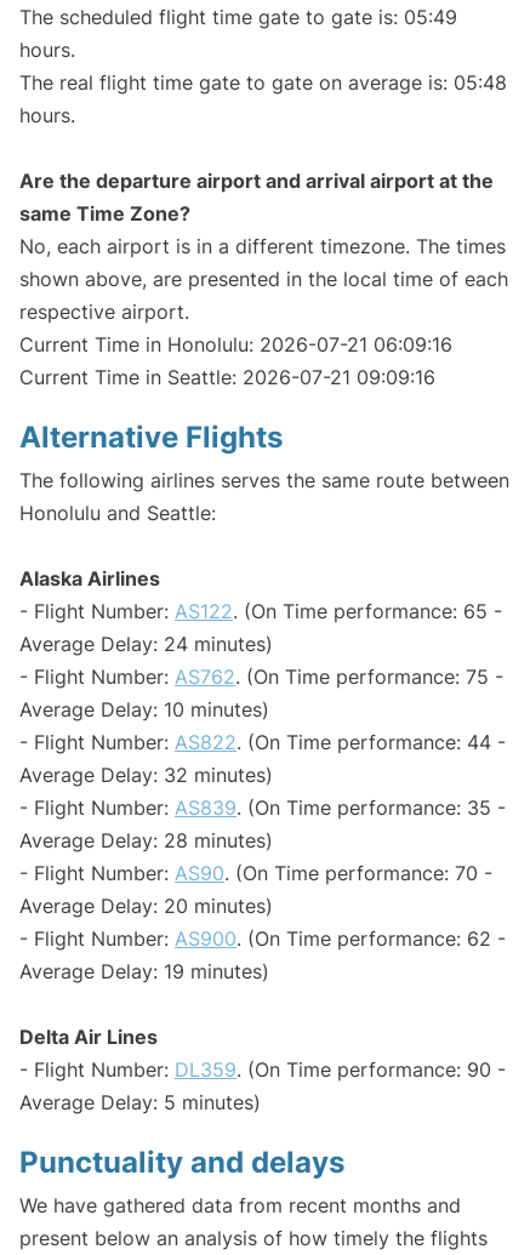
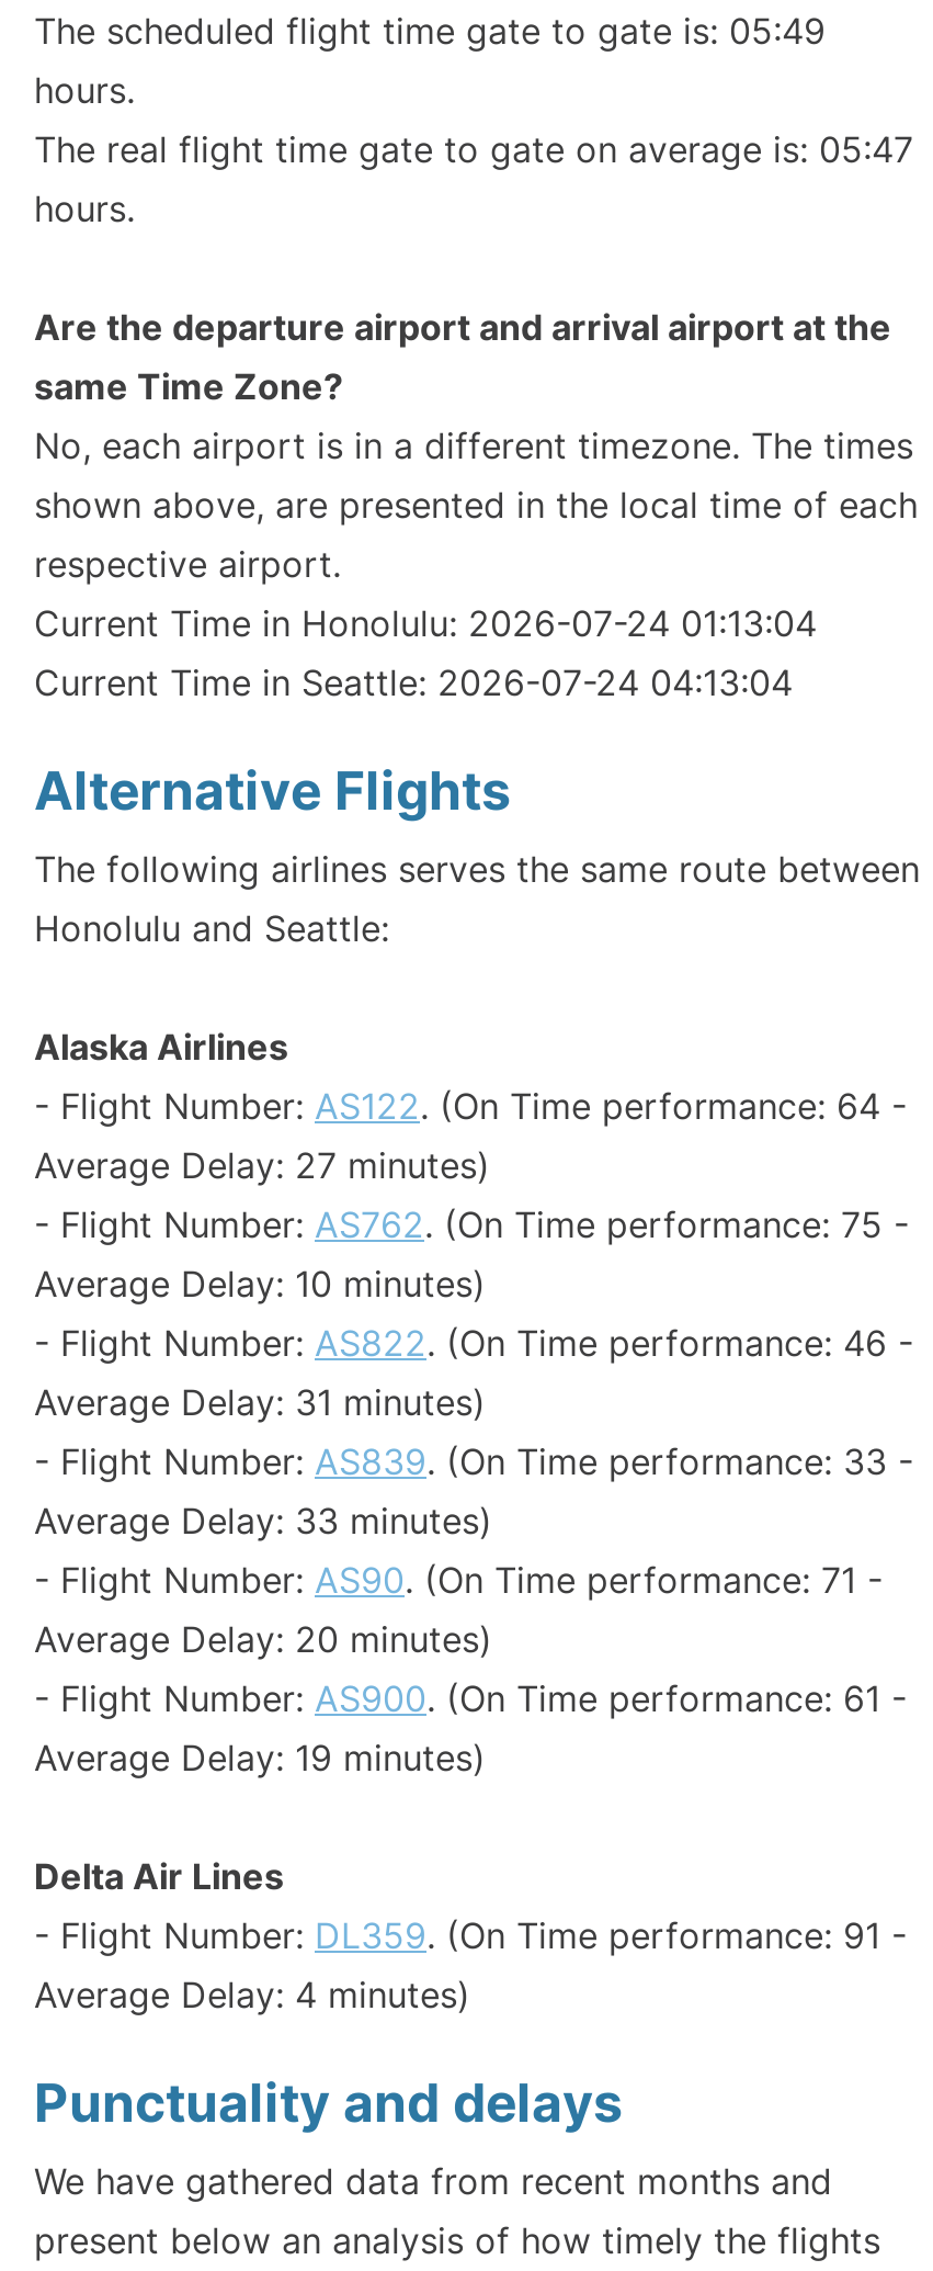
[19,70,507,95] The real flight time gate to gate on average is: 05:48 -> [34,127,913,171] The real flight time gate to gate on average is: 05:47
[19,332,452,356] Current Time in Honolulu: 2026-07-21 06:09:16 -> [34,601,817,645] Current Time in Honolulu: 2026-07-24 01:13:04
[19,365,435,389] Current Time in Seattle: 2026-07-21 09:09:16 -> [34,660,793,704] Current Time in Seattle: 2026-07-24 04:13:04
[19,599,502,623] - Flight Number: AS122. (On Time performance: 65 - -> [34,1084,907,1128] - Flight Number: AS122. (On Time performance: 64 -
[19,632,273,656] Average Delay: 24 minutes) -> [34,1143,490,1187] Average Delay: 27 minutes)
[19,730,506,754] - Flight Number: AS822. (On Time performance: 44 - -> [34,1321,913,1365] - Flight Number: AS822. (On Time performance: 46 -
[19,763,273,787] Average Delay: 32 minutes) -> [34,1380,486,1424] Average Delay: 31 minutes)
[19,795,506,820] - Flight Number: AS839. (On Time performance: 35 - -> [34,1439,913,1483] - Flight Number: AS839. (On Time performance: 33 -
[19,828,273,852] Average Delay: 28 minutes) -> [34,1499,492,1543] Average Delay: 33 minutes)
[19,861,492,885] - Flight Number: AS90. (On Time performance: 70 - -> [34,1558,883,1602] - Flight Number: AS90. (On Time performance: 71 -
[19,926,506,951] - Flight Number: AS900. (On Time performance: 62 - -> [34,1676,907,1720] - Flight Number: AS900. (On Time performance: 61 -
[19,1057,506,1082] - Flight Number: DL359. (On Time performance: 90 - -> [34,1913,907,1957] - Flight Number: DL359. (On Time performance: 91 -
[19,1090,261,1114] Average Delay: 5 minutes) -> [34,1973,470,2016] Average Delay: 4 minutes)

